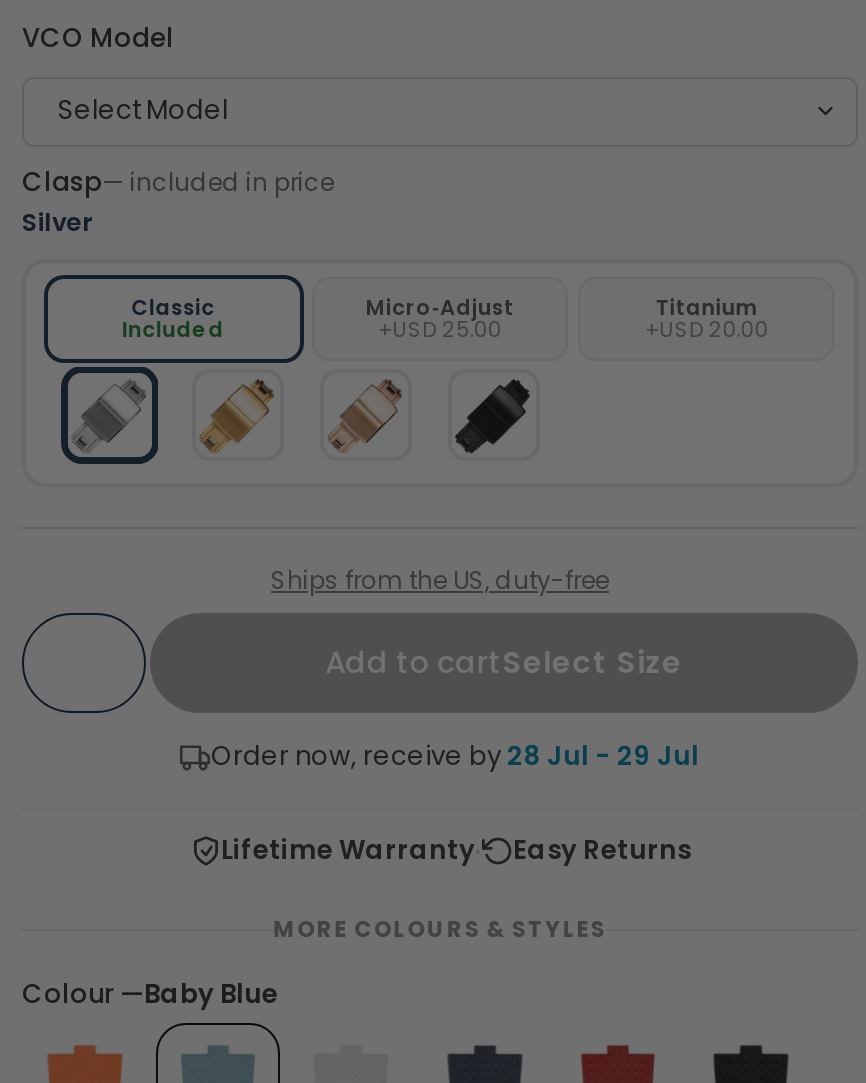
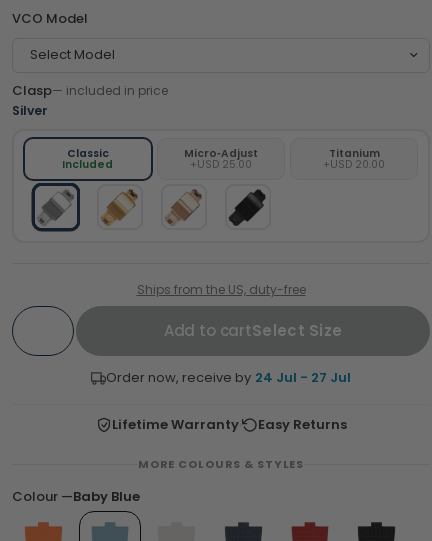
[211,737,699,775] Order now, receive by 28 Jul - 29 Jul -> [106,368,351,387] Order now, receive by 24 Jul - 27 Jul

